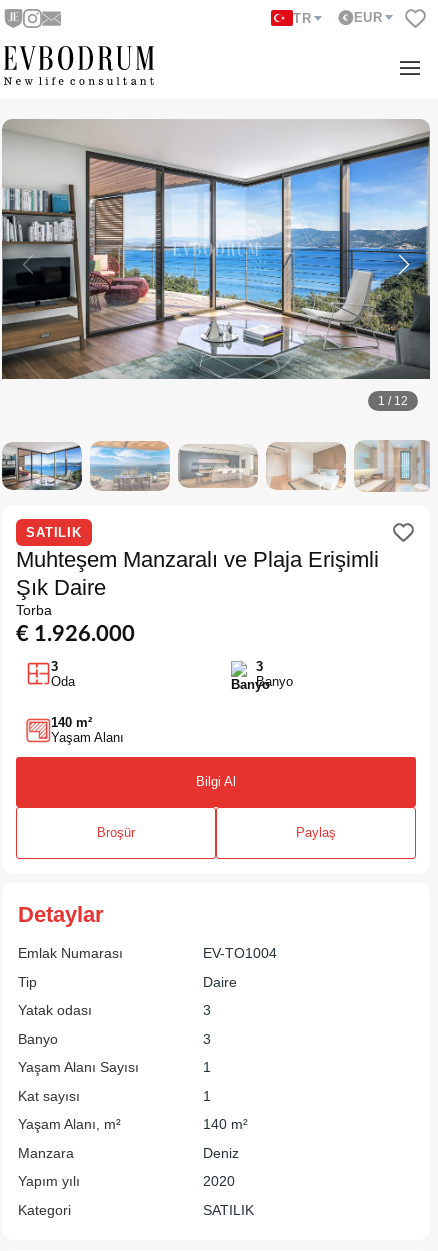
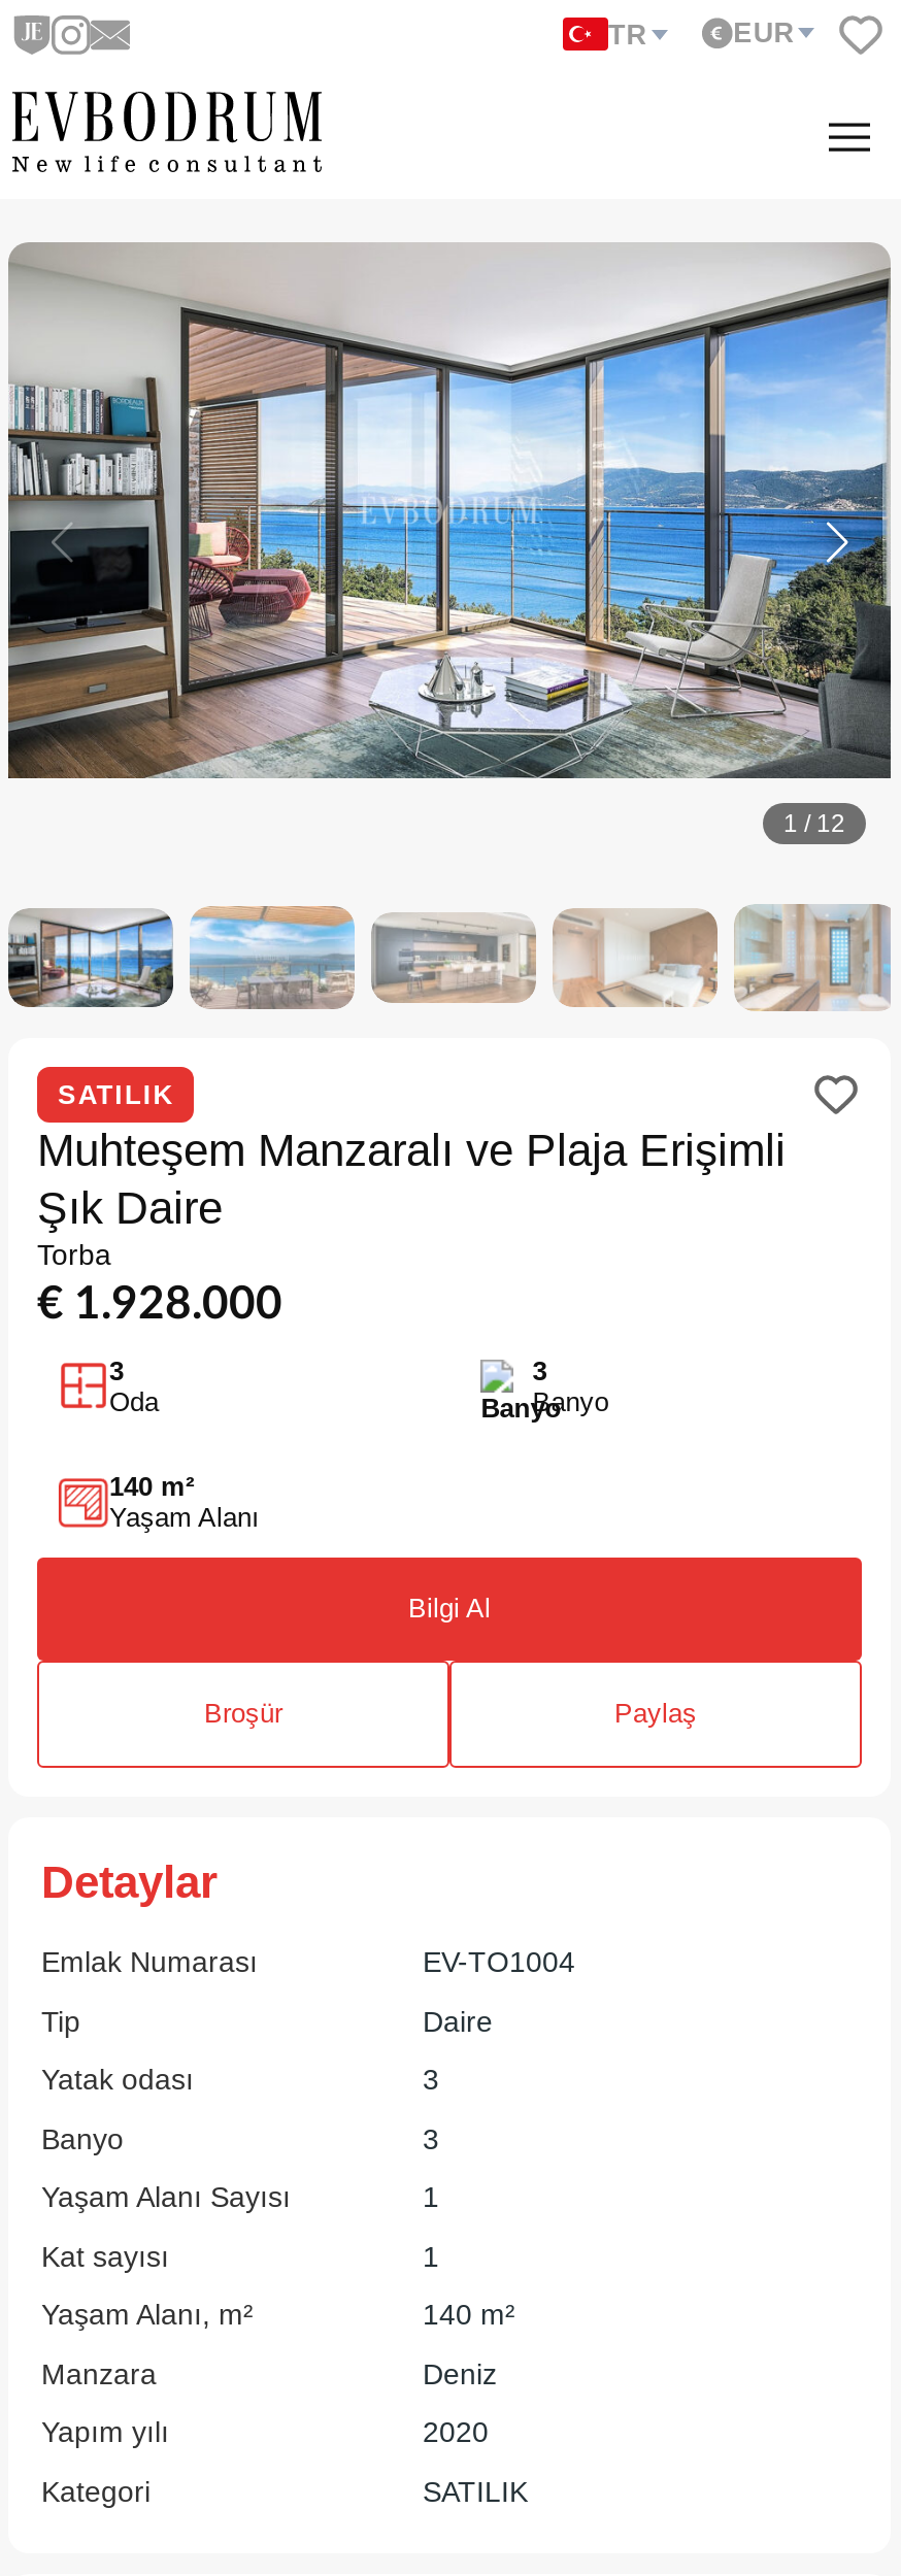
[16,623,135,645] € 1.926.000 -> [37,1281,282,1327] € 1.928.000

